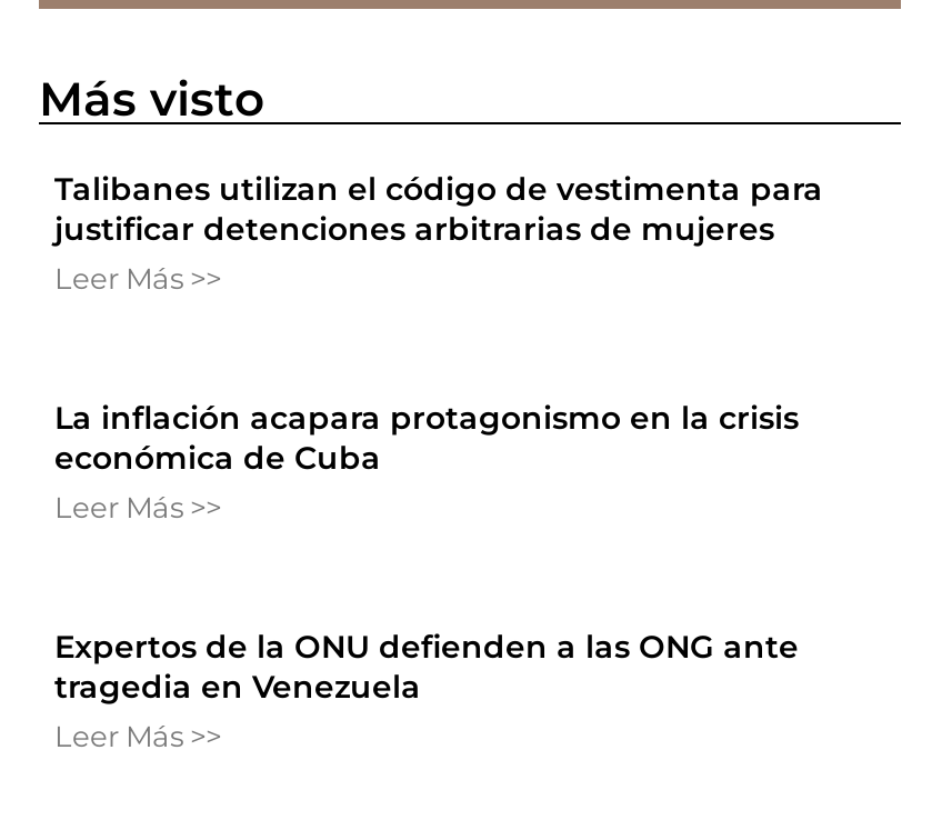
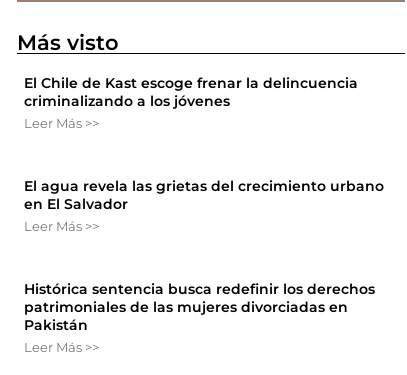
[54,170,823,250] Talibanes utilizan el código de vestimenta para | justificar detenciones arbitrarias de mujeres -> [24,74,358,110] El Chile de Kast escoge frenar la delincuencia | criminalizando a los jóvenes
[54,399,799,479] La inflación acapara protagonismo en la crisis | económica de Cuba -> [24,177,384,213] El agua revela las grietas del crecimiento urbano | en El Salvador
[54,628,799,708] Expertos de la ONU defienden a las ONG ante | tragedia en Venezuela -> [24,280,375,334] Histórica sentencia busca redefinir los derechos | patrimoniales de las mujeres divorciadas en | Pakistán

